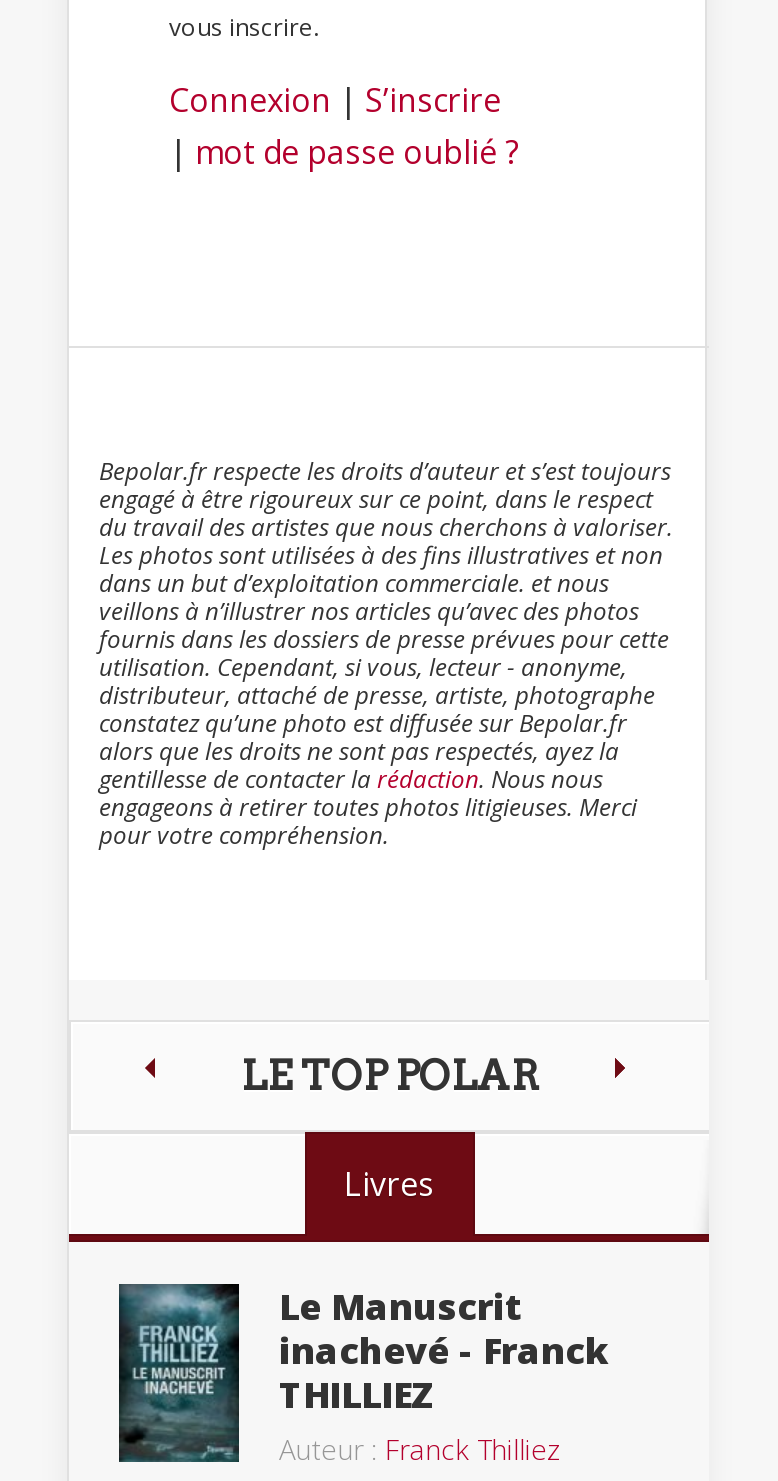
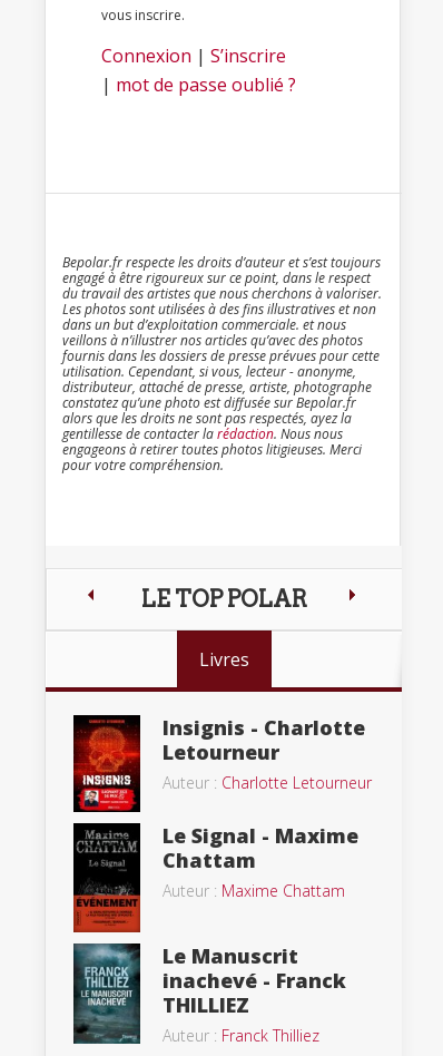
none -> [72,714,372,901] [image] | Insignis - Charlotte | Letourneur | Auteur : Charlotte Letourneur | Le Signal - Maxime | Chattam | Auteur : Maxime Chattam
none -> [72,822,141,933] [image]

